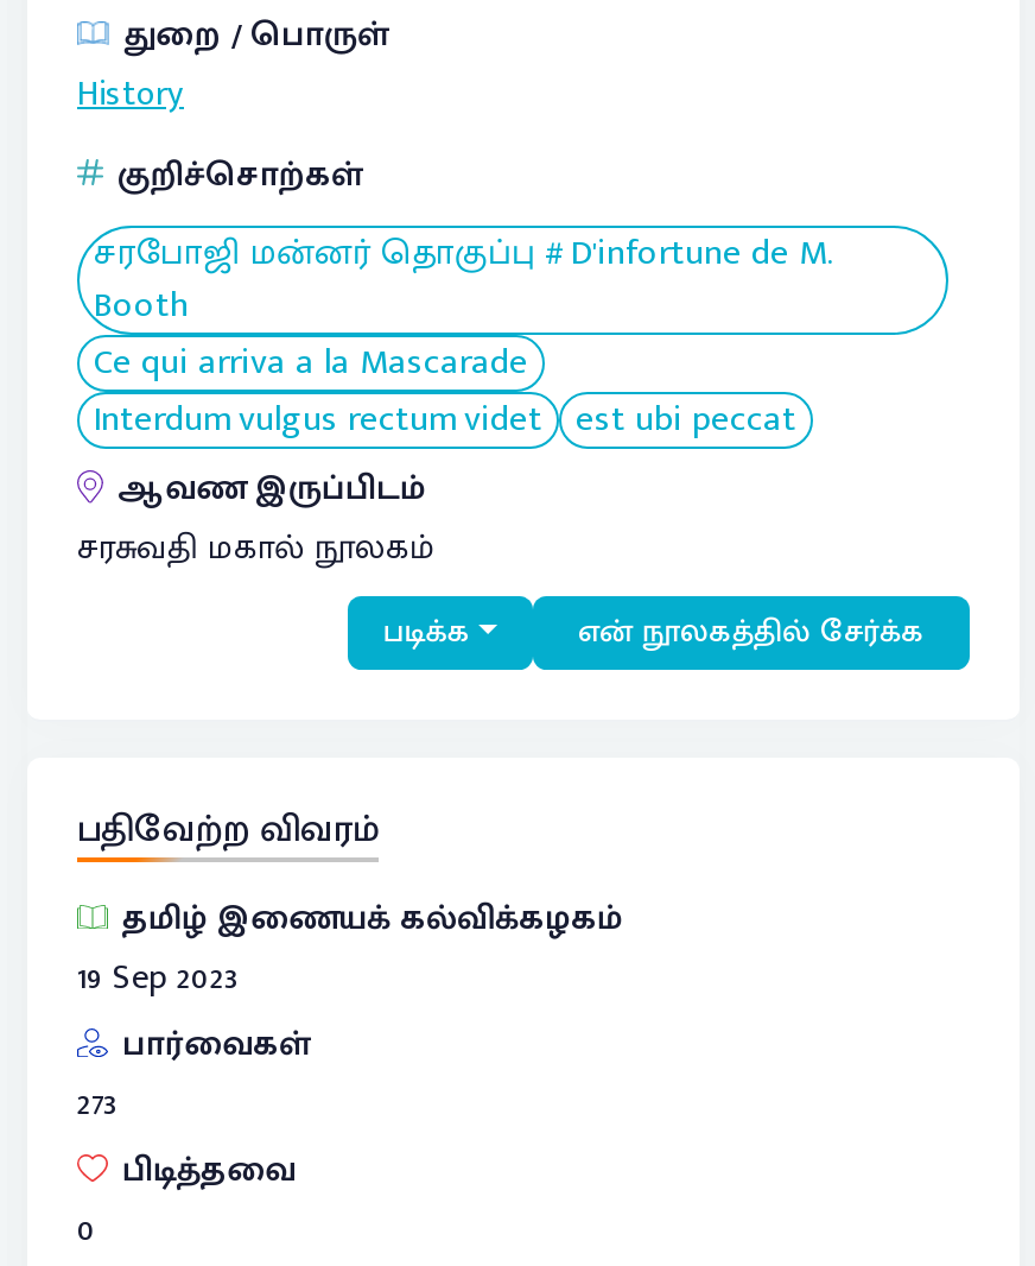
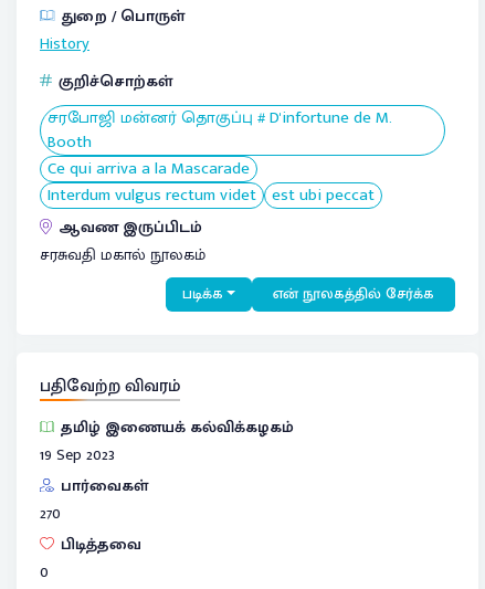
[77,1076,118,1133] 273 -> [40,500,61,527] 270

